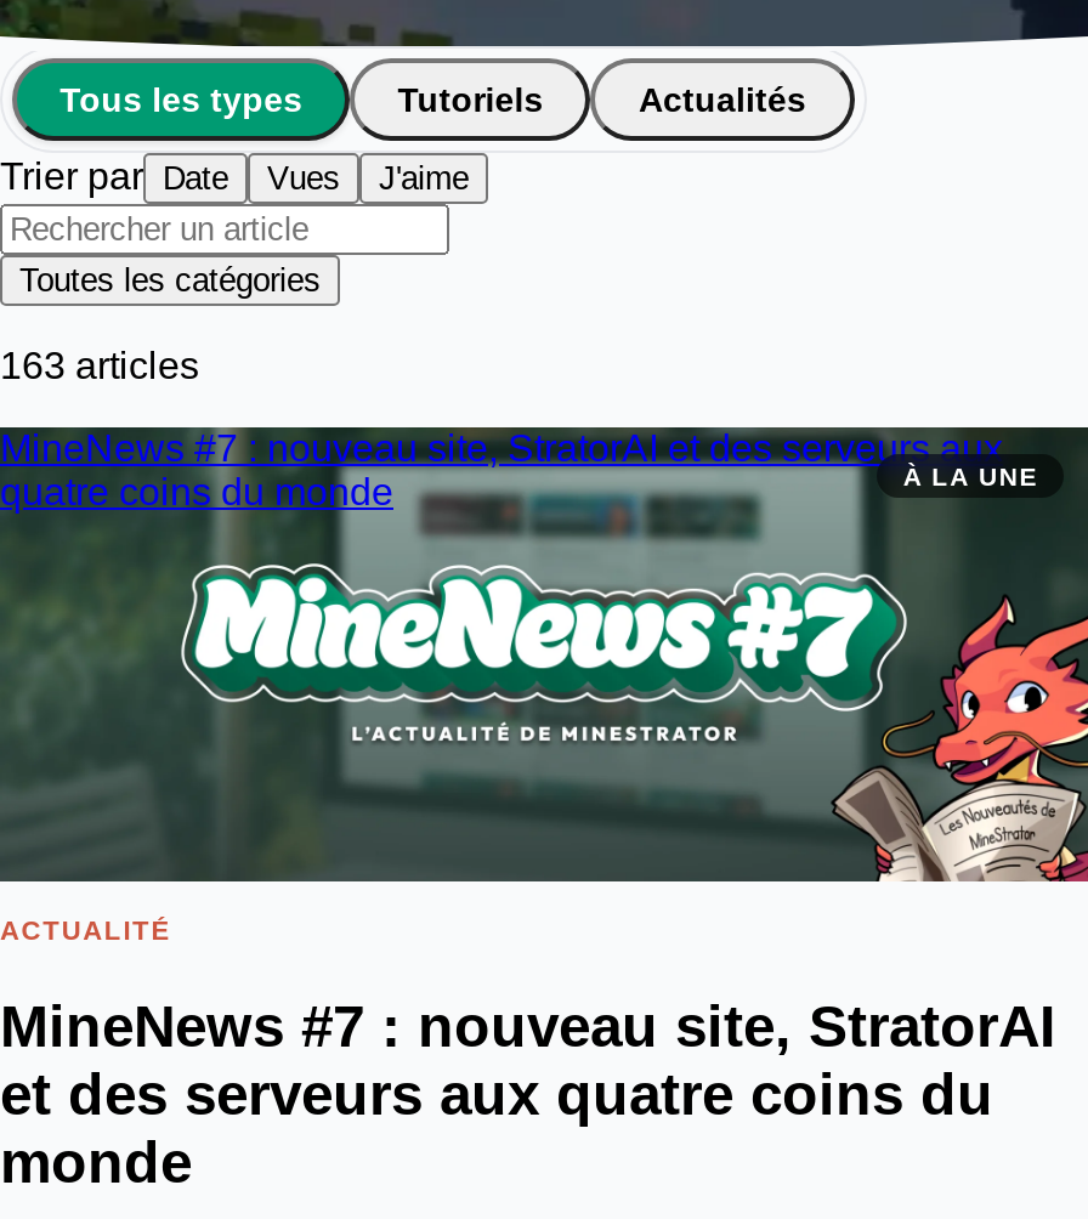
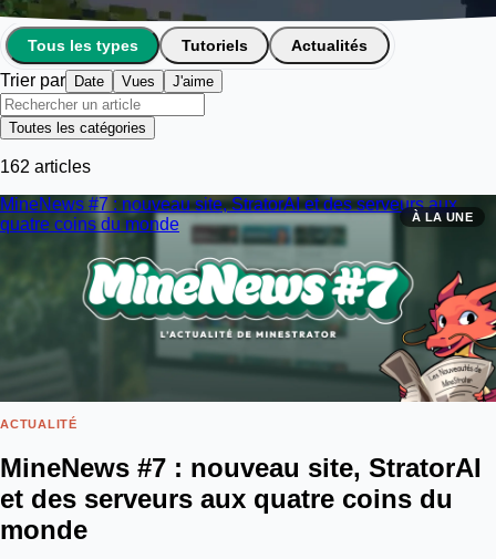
[0,345,199,387] 163 articles -> [0,157,91,176] 162 articles

